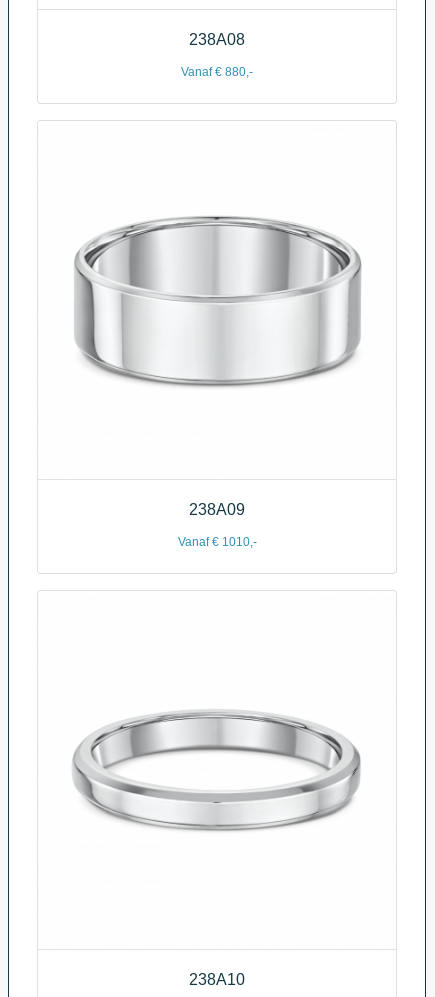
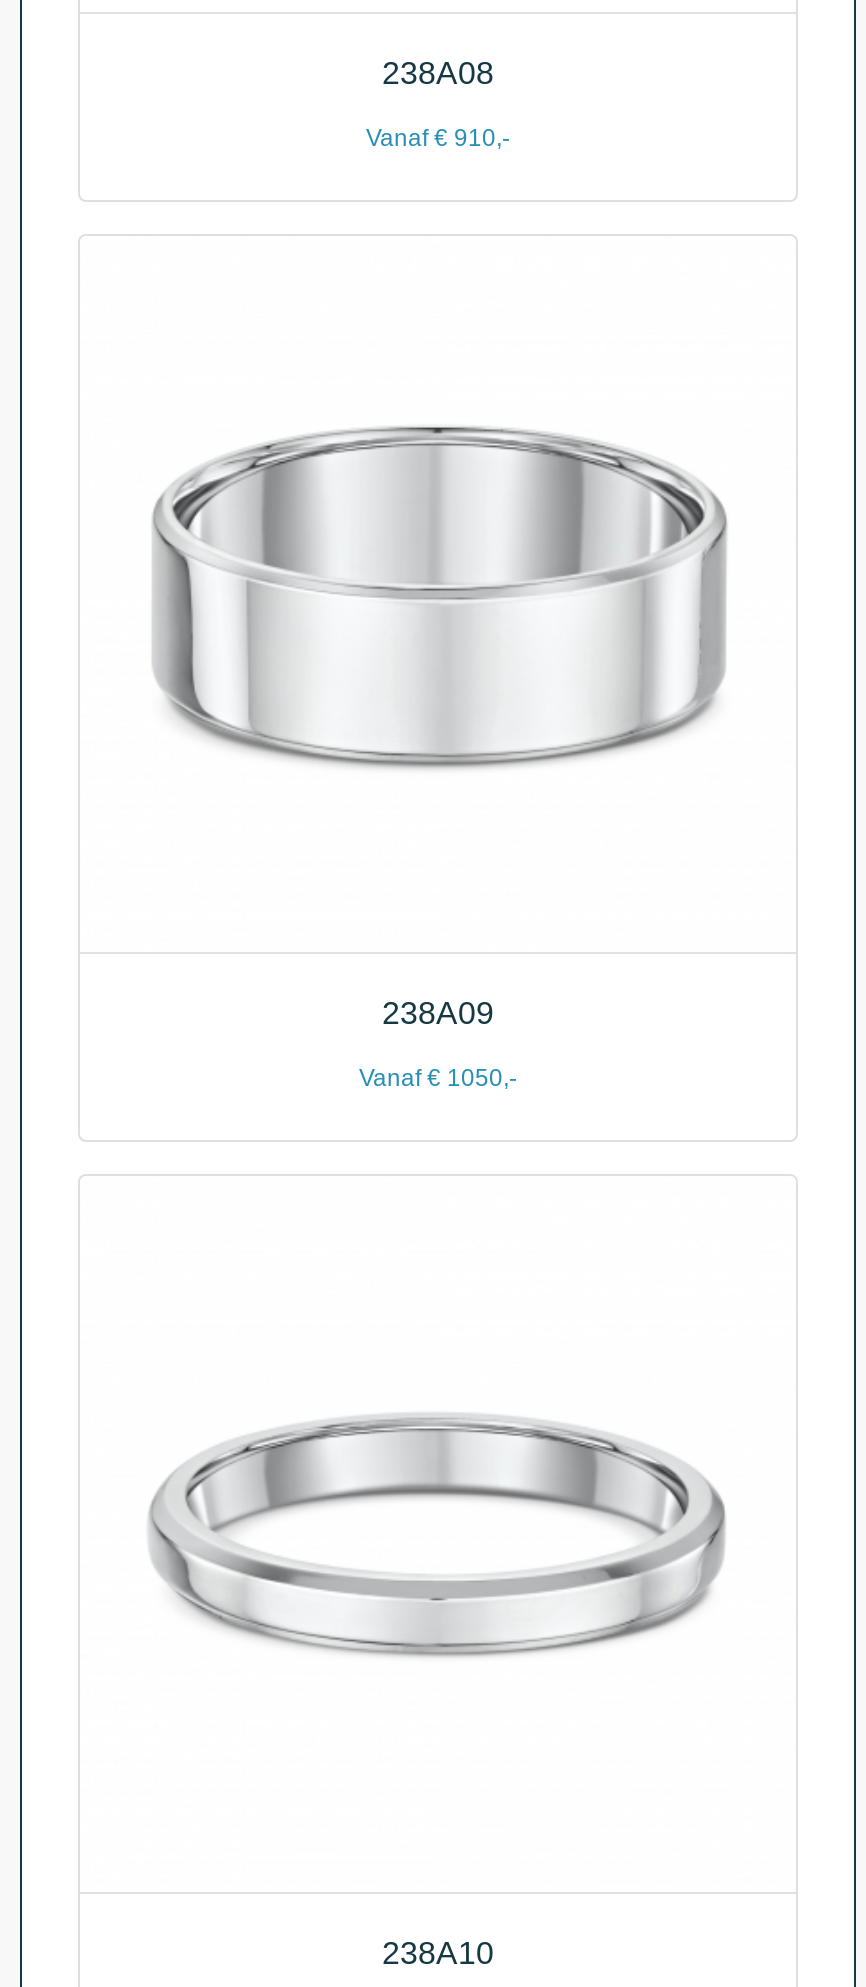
[181,65,253,79] Vanaf € 880,- -> [366,124,510,152] Vanaf € 910,-
[177,535,256,549] Vanaf € 1010,- -> [359,1064,517,1092] Vanaf € 1050,-

